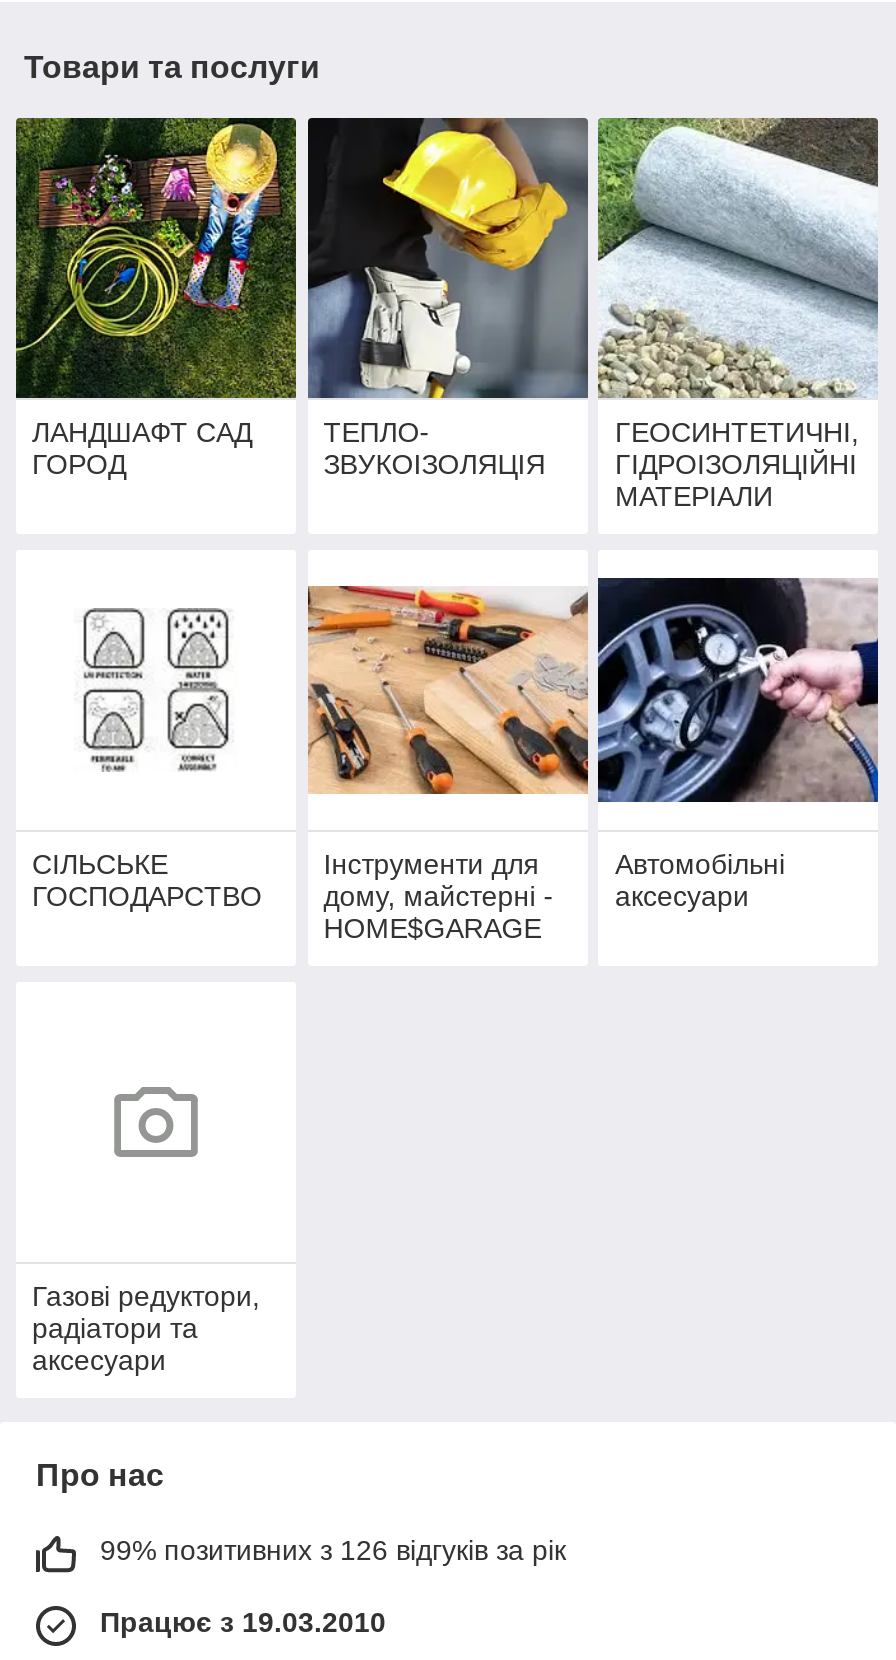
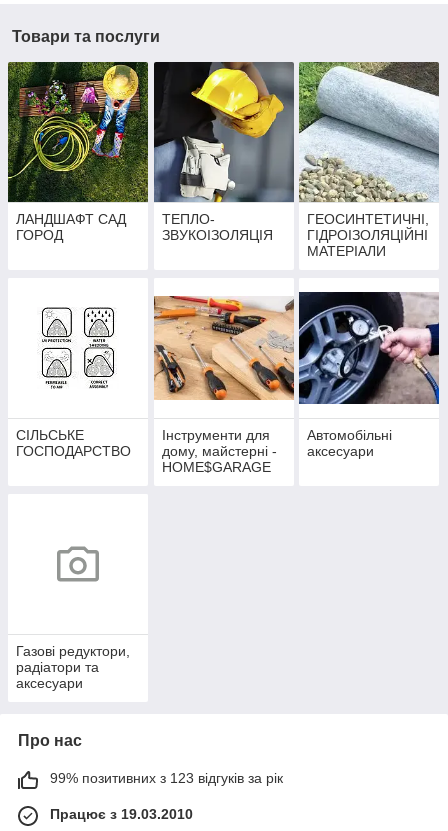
[100,1534,566,1566] 99% позитивних з 126 відгуків за рік -> [50,770,283,786] 99% позитивних з 123 відгуків за рік

